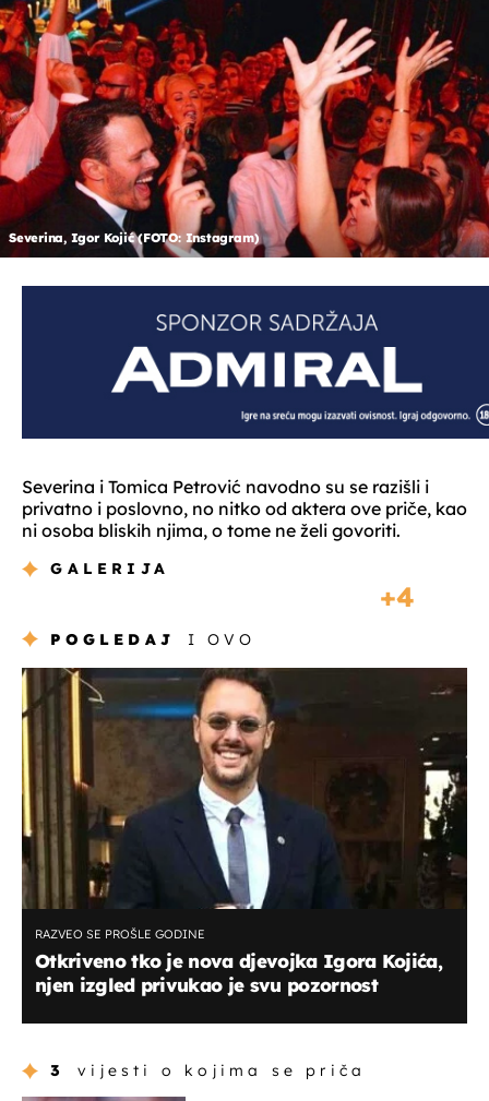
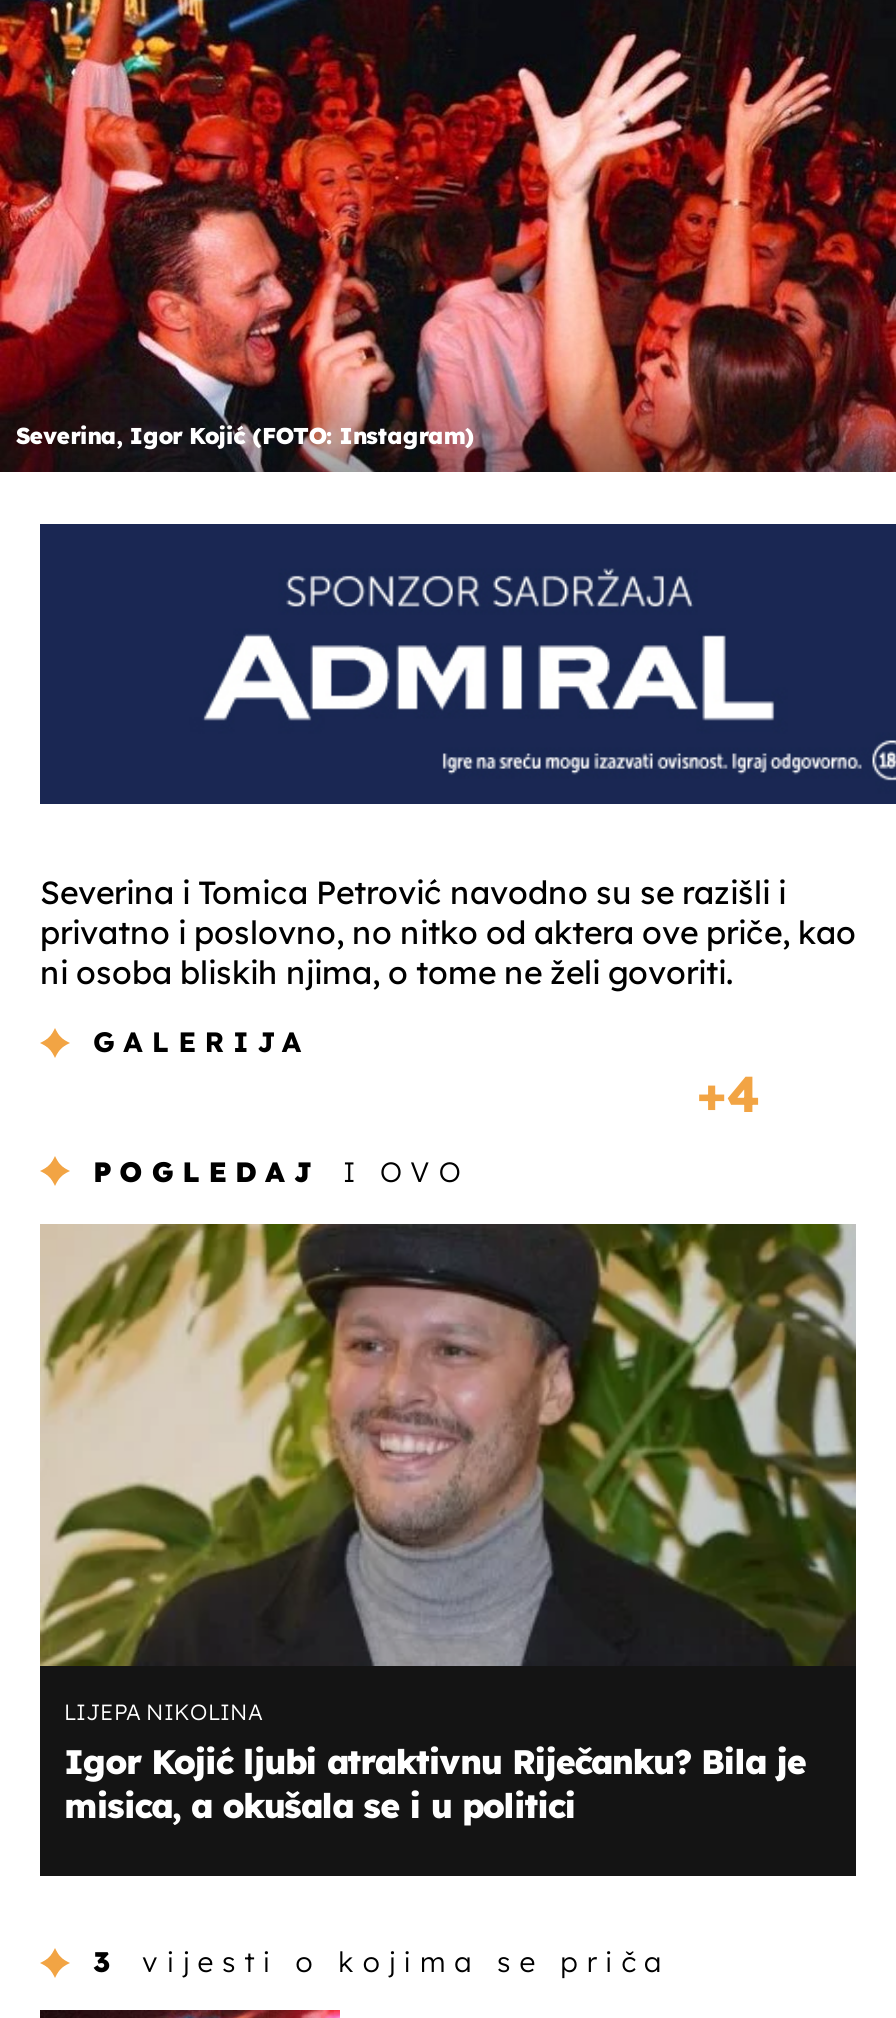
[21,667,468,996] [image] | RAZVEO SE PROŠLE GODINE | Otkriveno tko je nova djevojka Igora Kojića, | njen izgled privukao je svu pozornost -> [40,1222,858,1826] [image] | LIJEPA NIKOLINA | Igor Kojić ljubi atraktivnu Riječanku? Bila je | misica, a okušala se i u politici

